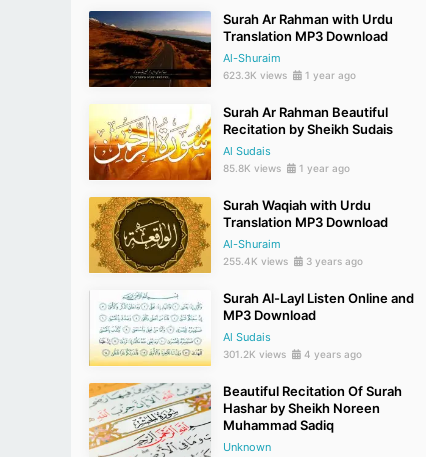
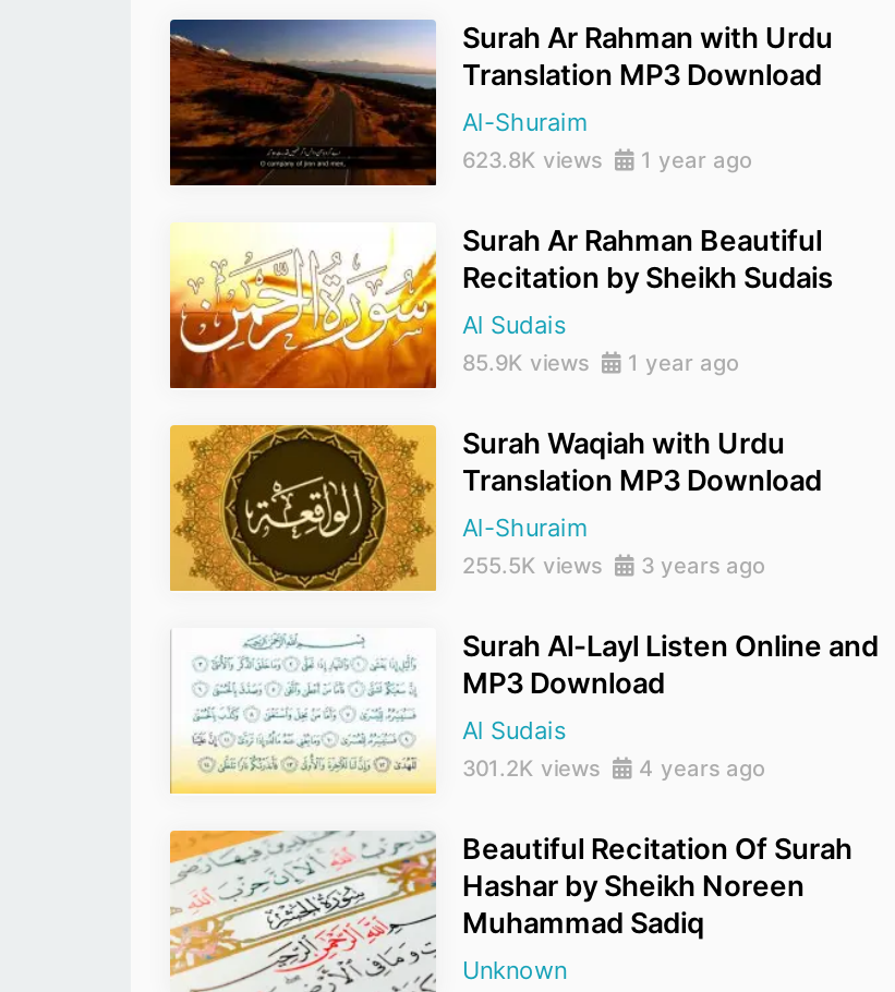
[223,69,356,81] 623.3K views 1 year ago -> [462,146,752,172] 623.8K views 1 year ago
[223,162,350,174] 85.8K views 1 year ago -> [462,349,739,375] 85.9K views 1 year ago
[223,255,363,267] 255.4K views 3 years ago -> [462,552,765,578] 255.5K views 3 years ago

